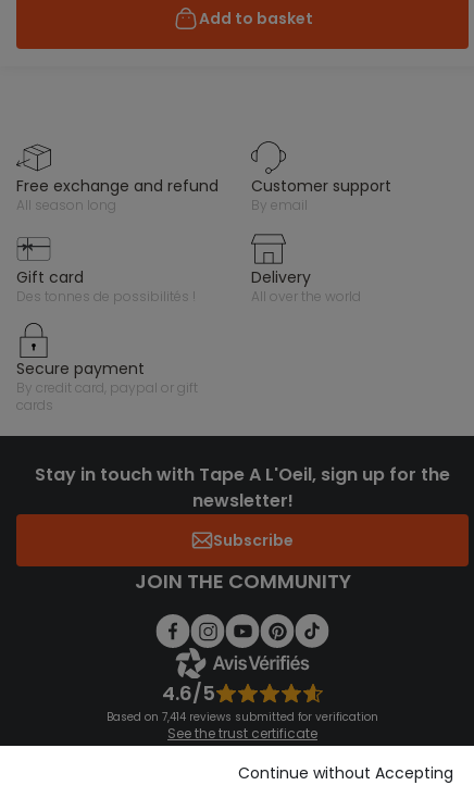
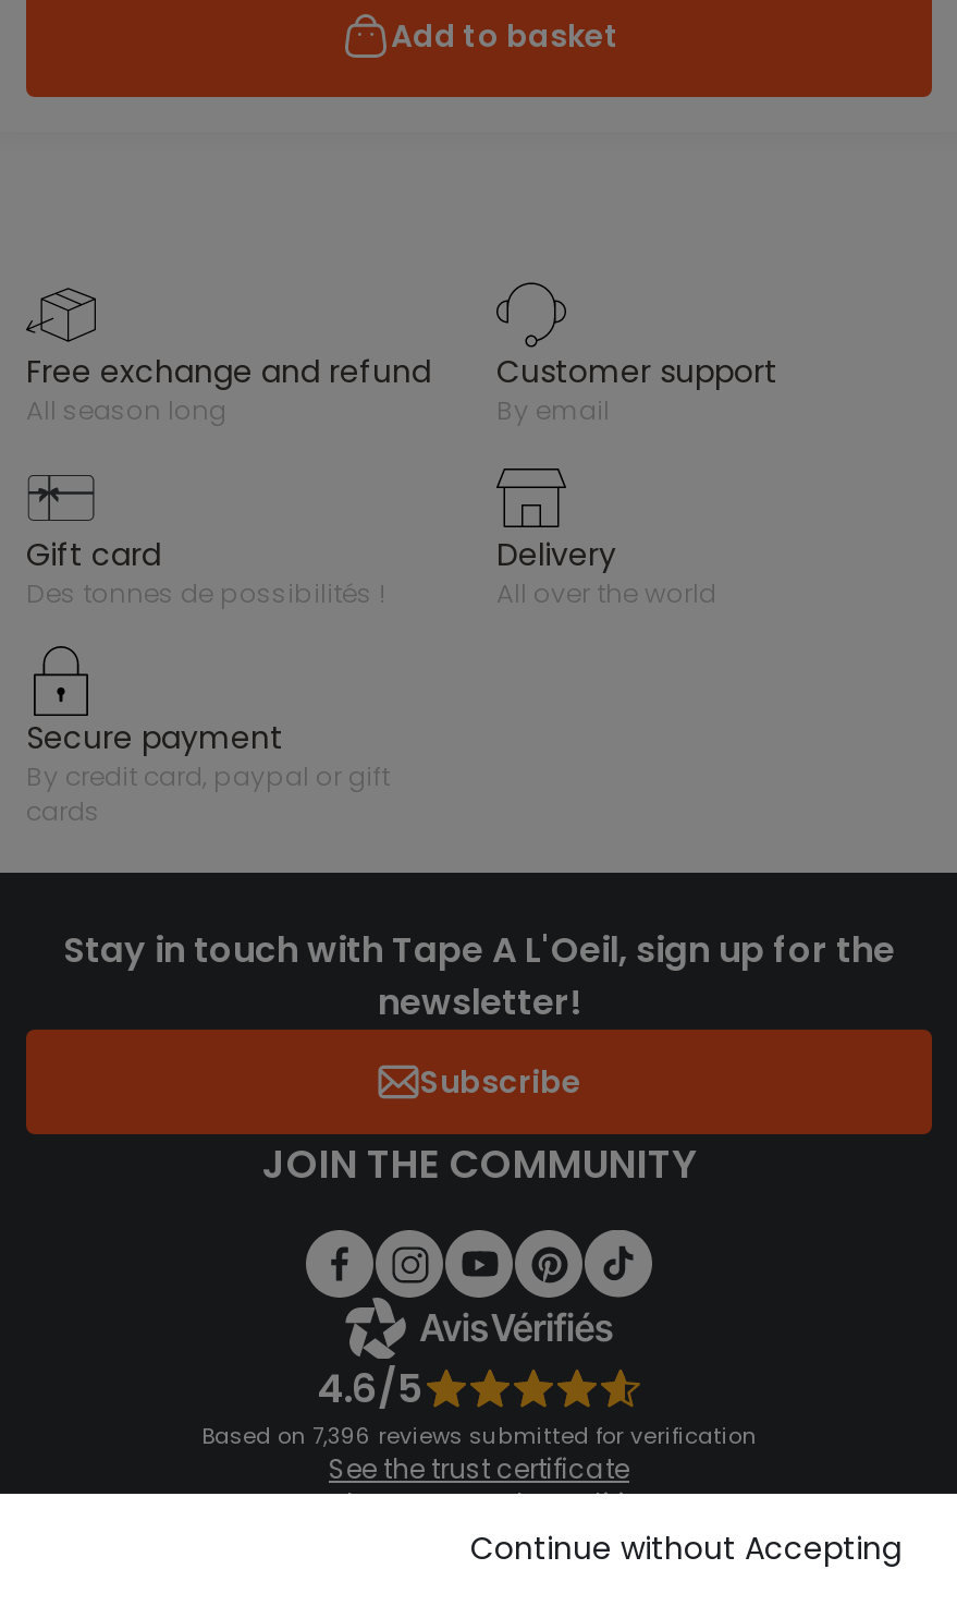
[107,708,378,725] Based on 7,414 reviews submitted for verification -> [201,1419,757,1452] Based on 7,396 reviews submitted for verification

